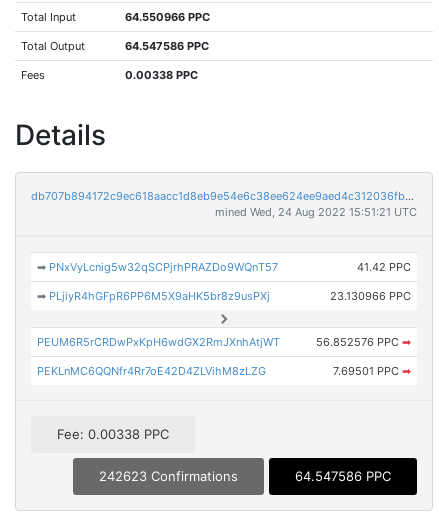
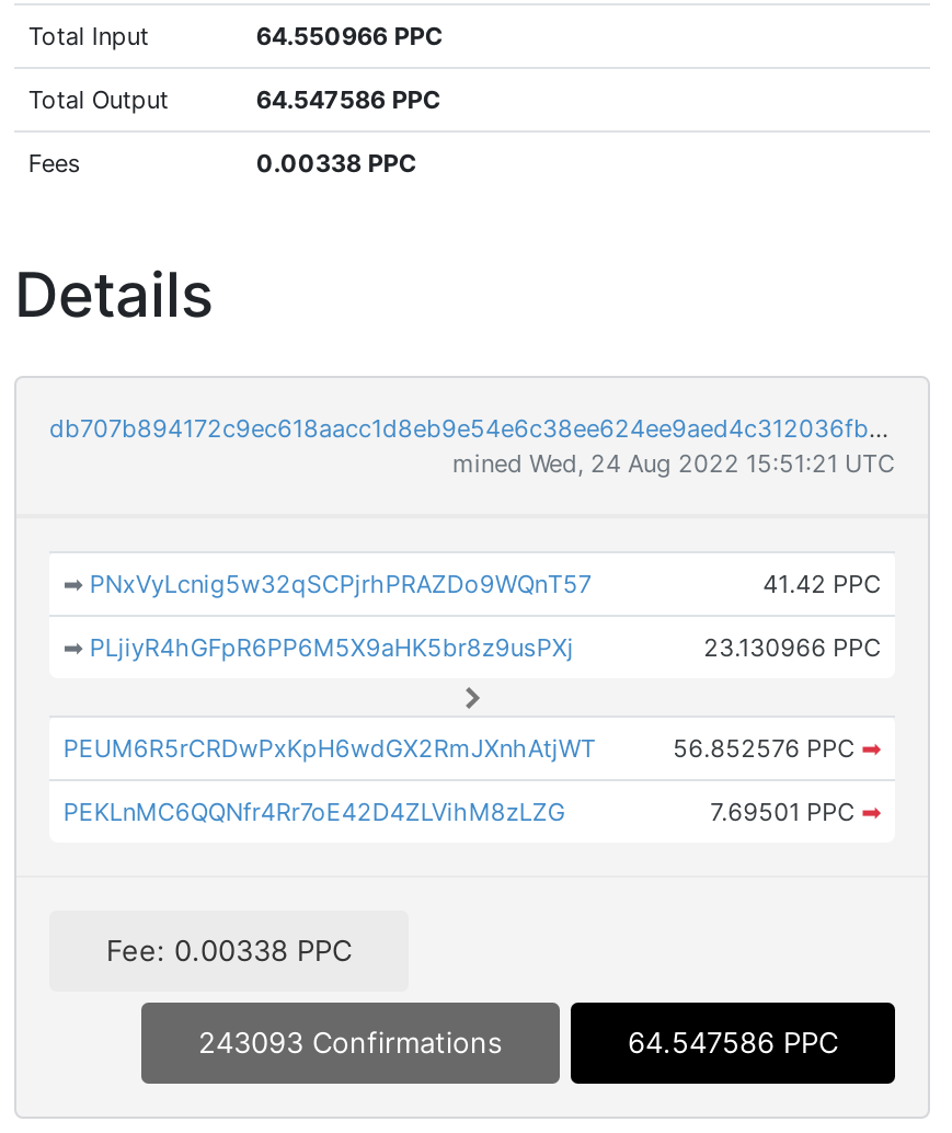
[99,468,238,484] 242623 Confirmations -> [198,1025,503,1060] 243093 Confirmations

